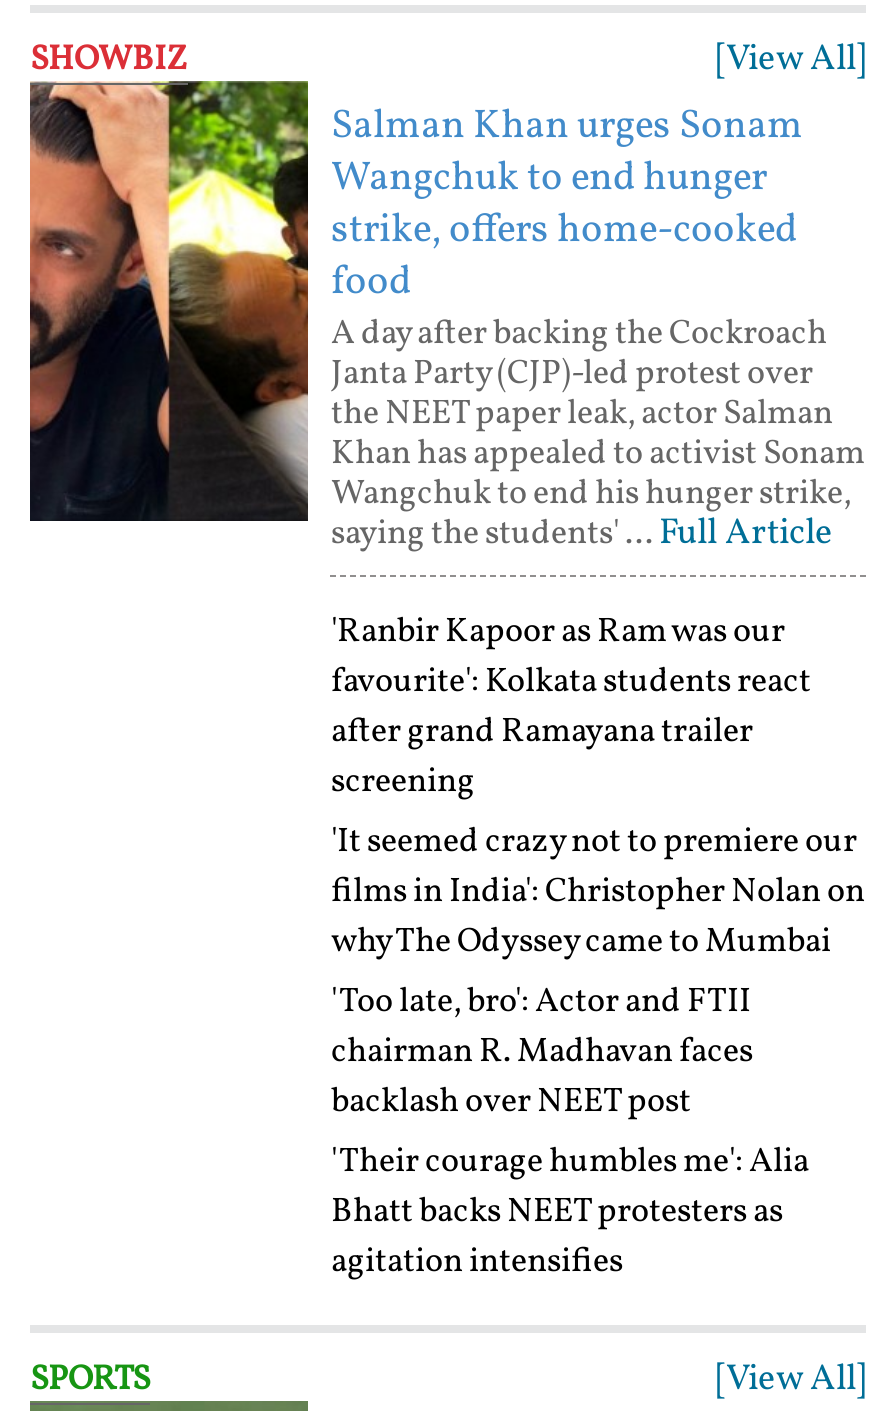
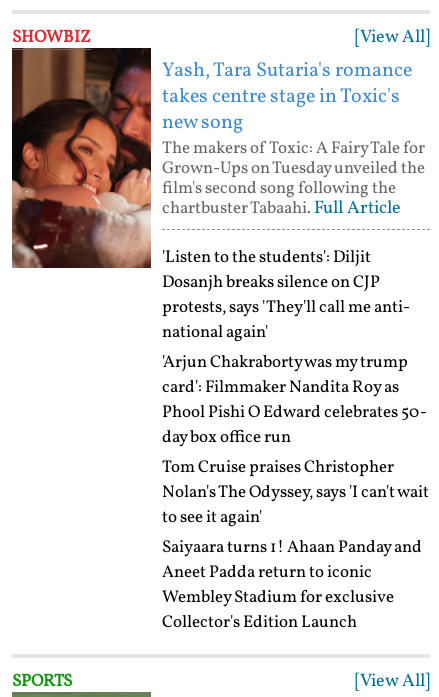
[28,79,865,559] [image] | Salman Khan urges Sonam | Wangchuk to end hunger | strike, offers home-cooked | food | A day after backing the Cockroach | Janta Party (CJP)-led protest over | the NEET paper leak, actor Salman | Khan has appealed to activist Sonam | Wangchuk to end his hunger strike, | saying the students' ... Full Article -> [11,47,425,269] [image] | Yash, Tara Sutaria's romance | takes centre stage in Toxic's | new song | The makers of Toxic: A Fairy Tale for | Grown-Ups on Tuesday unveiled the | film's second song following the | chartbuster Tabaahi. Full Article
[331,609,865,1285] 'Ranbir Kapoor as Ram was our | favourite': Kolkata students react | after grand Ramayana trailer | screening | 'It seemed crazy not to premiere our | films in India': Christopher Nolan on | why The Odyssey came to Mumbai | 'Too late, bro': Actor and FTII | chairman R. Madhavan faces | backlash over NEET post | 'Their courage humbles me': Alia | Bhatt backs NEET protesters as | agitation intensifies -> [162,246,429,634] 'Listen to the students': Diljit | Dosanjh breaks silence on CJP | protests, says 'They'll call me anti- | national again' | 'Arjun Chakraborty was my trump | card': Filmmaker Nandita Roy as | Phool Pishi O Edward celebrates 50- | day box office run | Tom Cruise praises Christopher | Nolan's The Odyssey, says 'I can't wait | to see it again' | Saiyaara turns 1! Ahaan Panday and | Aneet Padda return to iconic | Wembley Stadium for exclusive | Collector's Edition Launch

